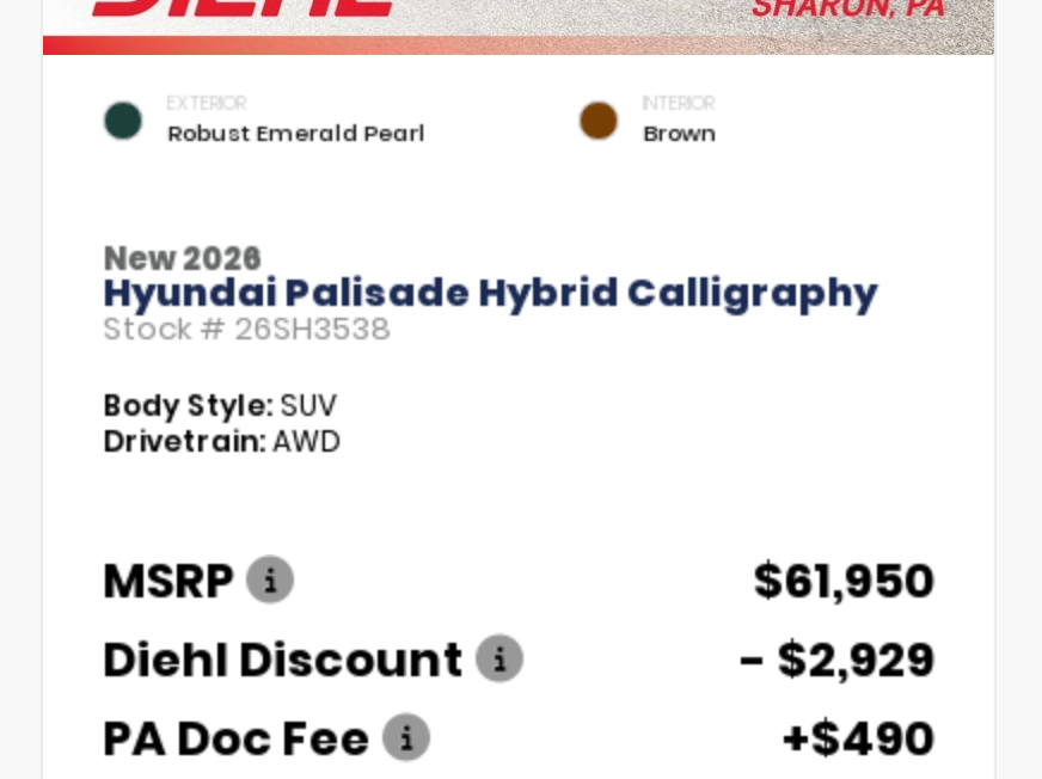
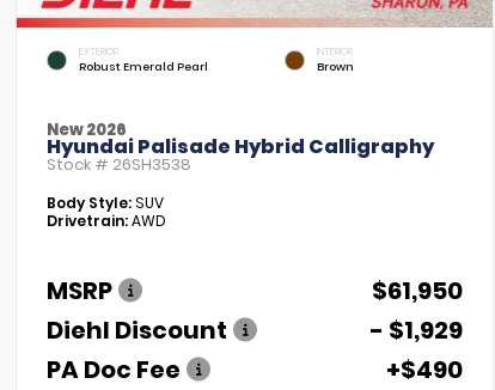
[738,624,934,691] - $2,929 -> [369,312,463,346] - $1,929

